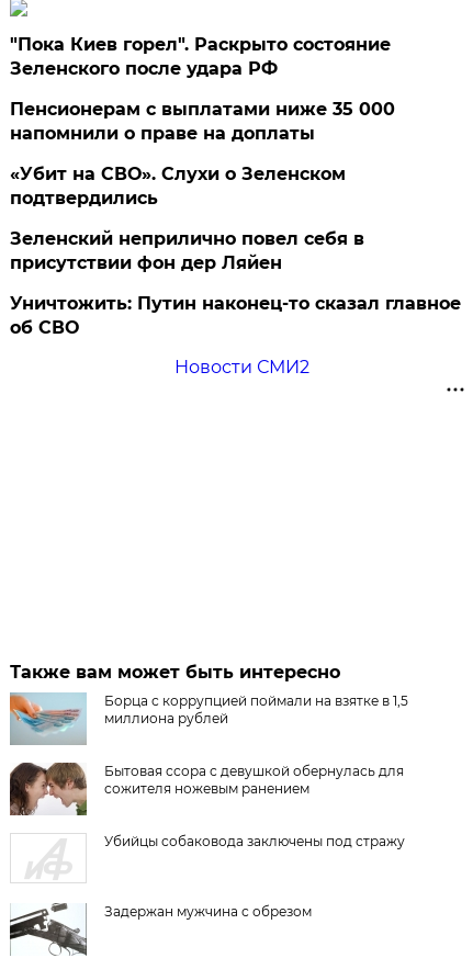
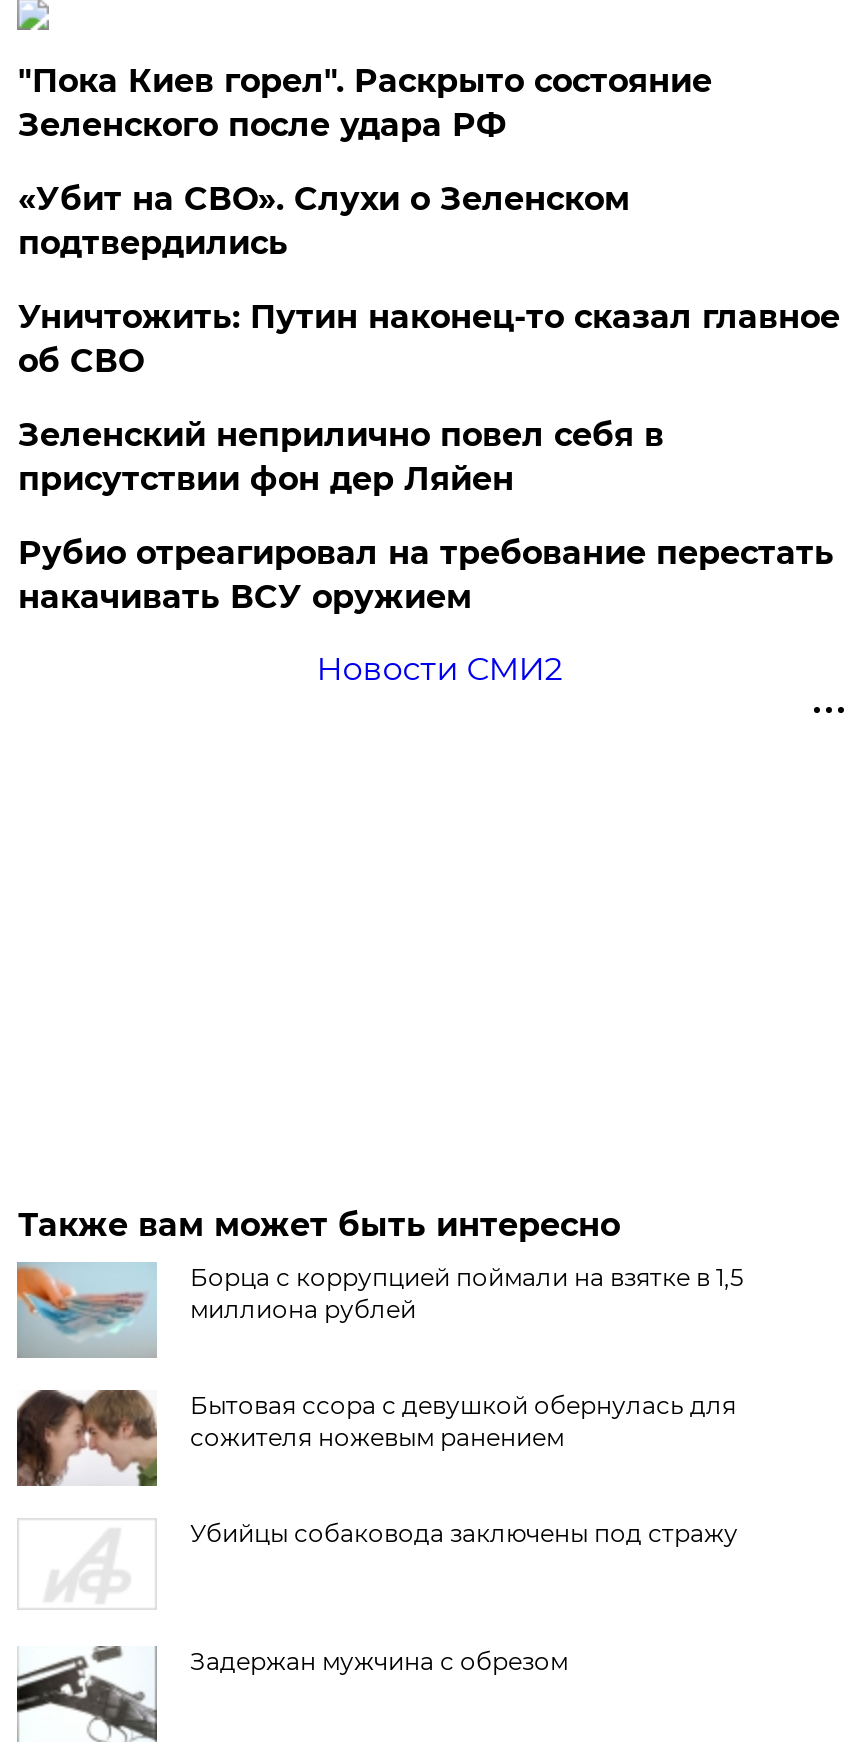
[10,99,396,144] Пенсионерам с выплатами ниже 35 000 | напомнили о праве на доплаты -> none
moved [10,163,346,208] -> [18,180,630,262]: «Убит на СВО». Слухи о Зеленском | подтвердились
none -> [18,534,834,616] Рубио отреагировал на требование перестать | накачивать ВСУ оружием
moved [10,293,461,338] -> [18,298,840,380]: Уничтожить: Путин наконец-то сказал главное | об СВО

